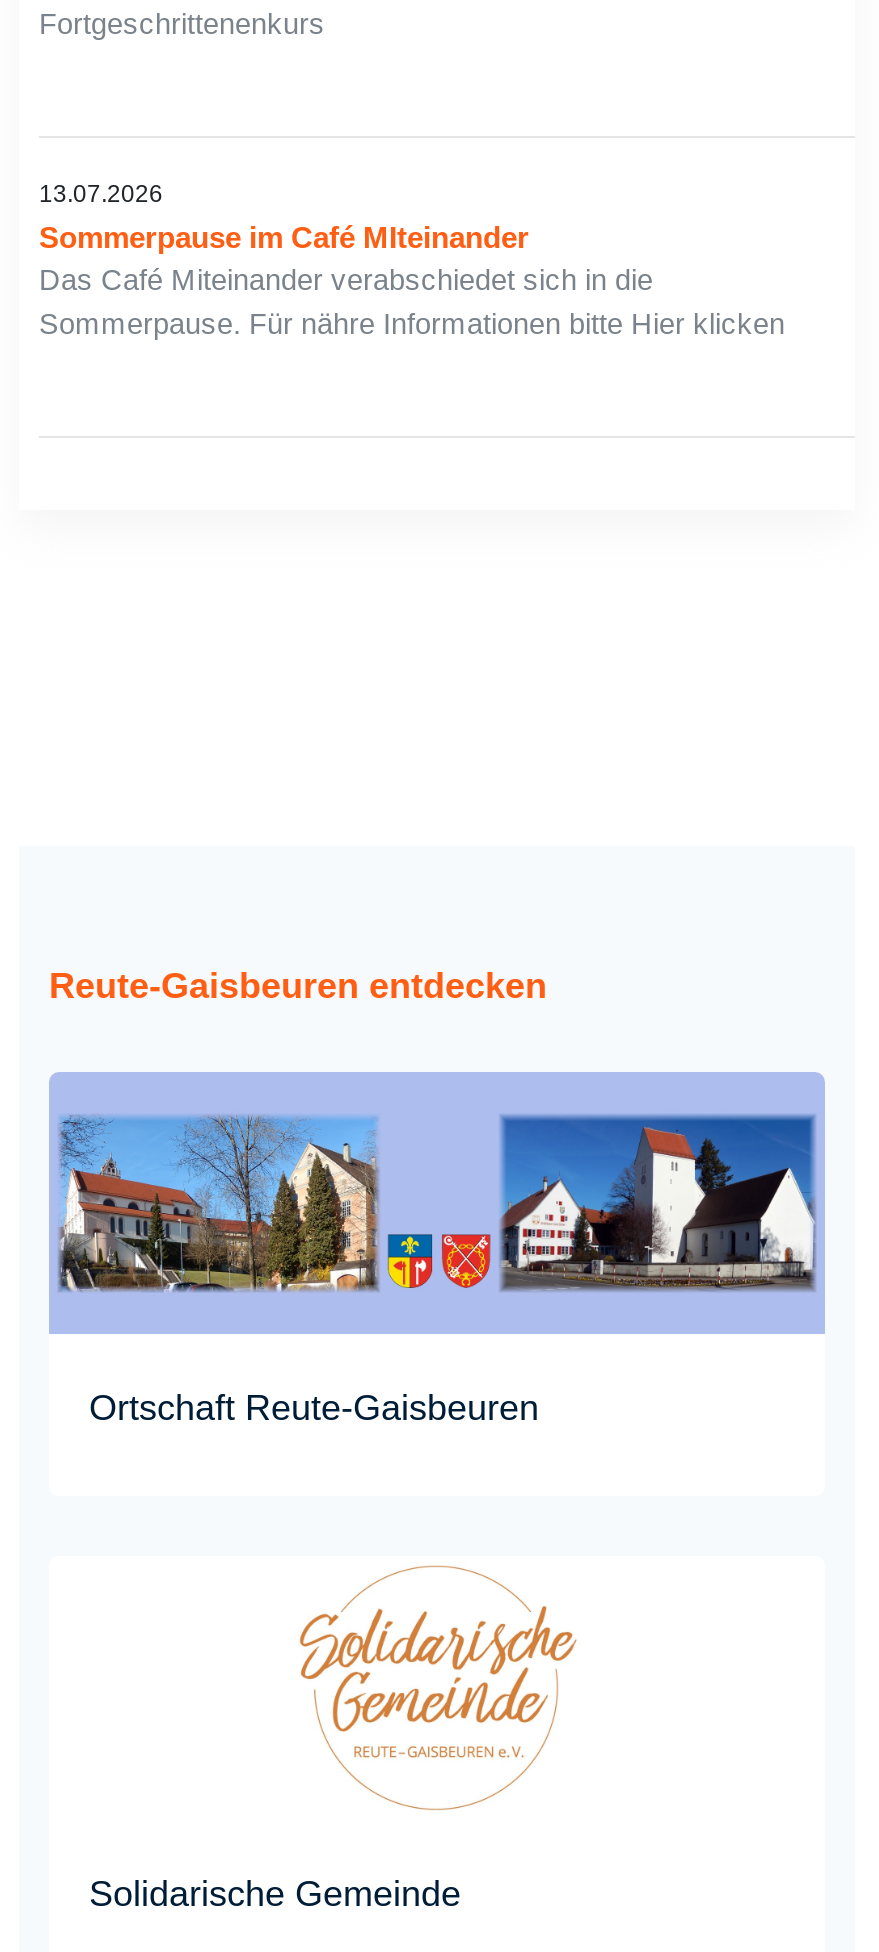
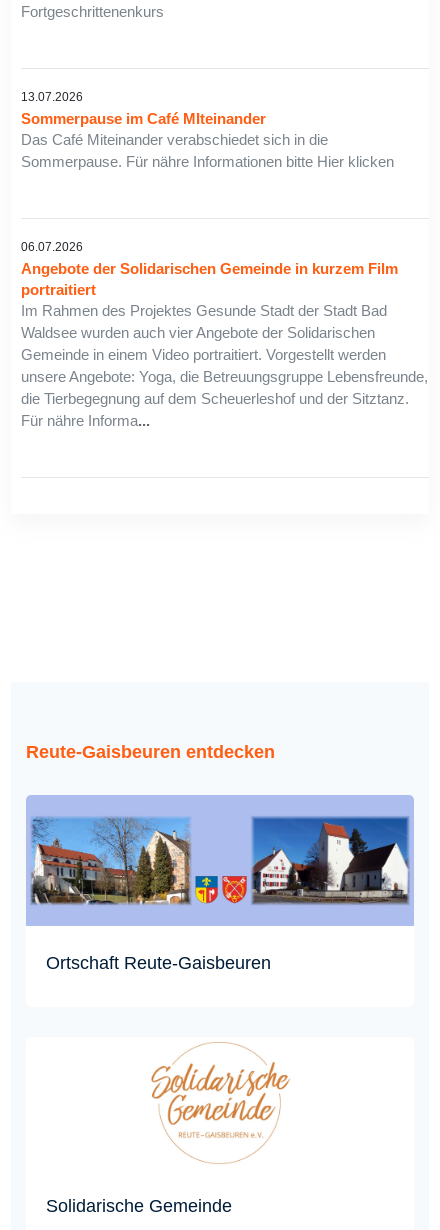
none -> [21,240,428,429] 06.07.2026 | Angebote der Solidarischen Gemeinde in kurzem Film | portraitiert | Im Rahmen des Projektes Gesunde Stadt der Stadt Bad | Waldsee wurden auch vier Angebote der Solidarischen | Gemeinde in einem Video portraitiert. Vorgestellt werden | unsere Angebote: Yoga, die Betreuungsgruppe Lebensfreunde, | die Tierbegegnung auf dem Scheuerleshof und der Sitztanz. | Für nähre Informa...

